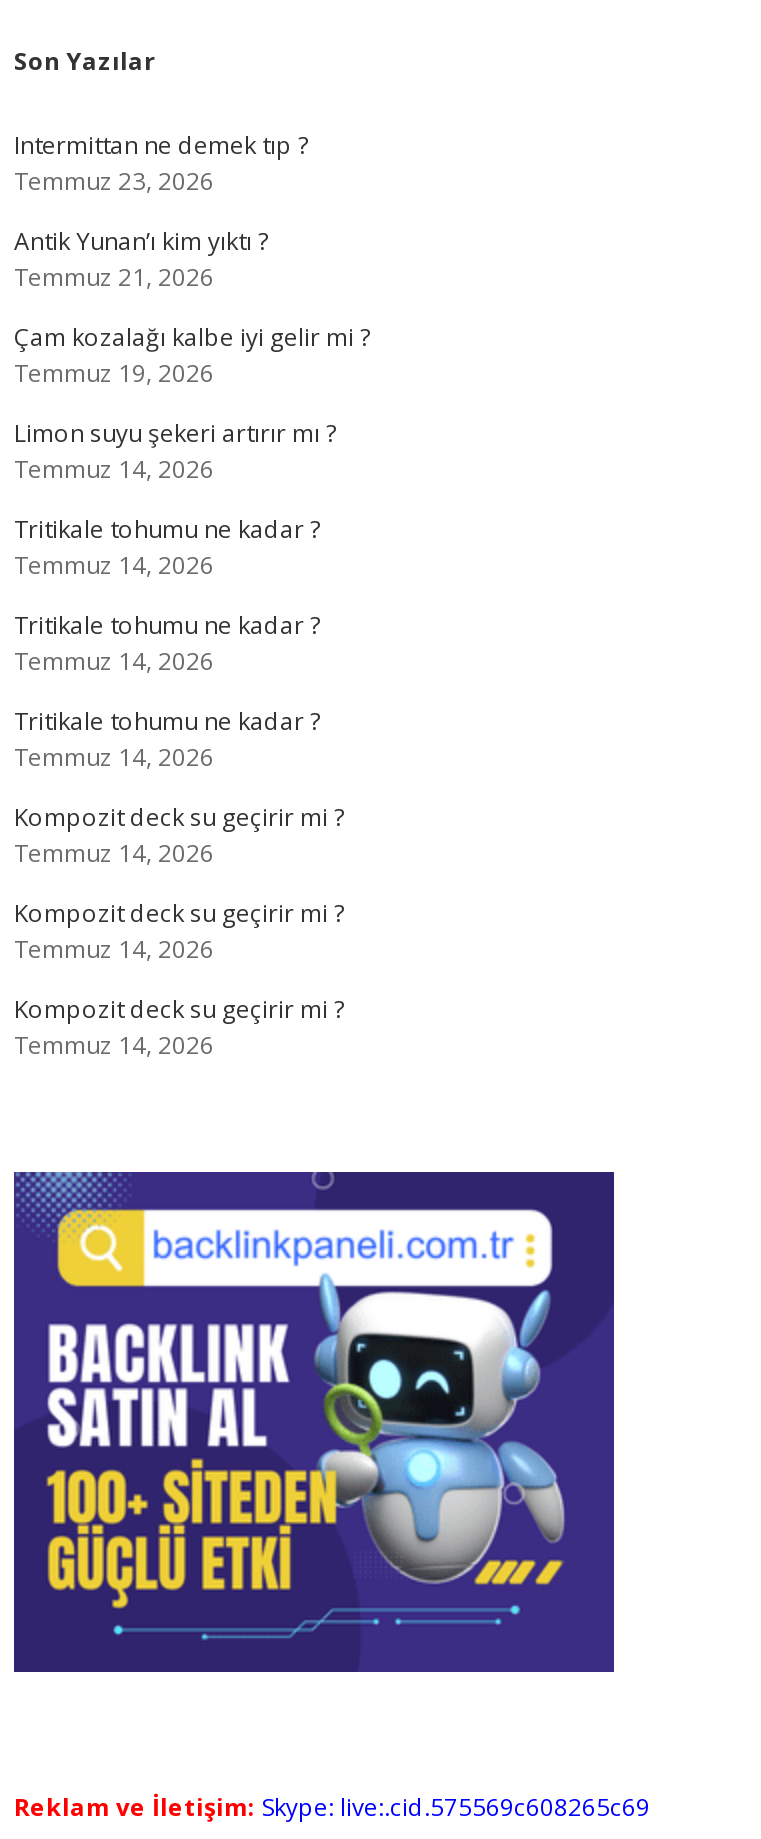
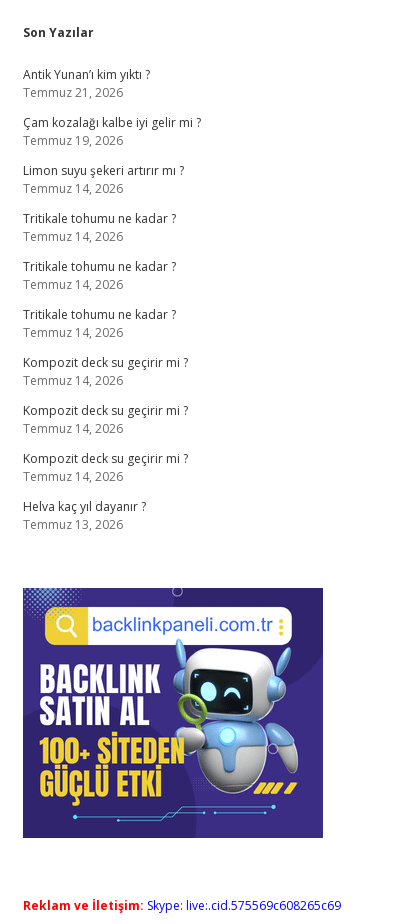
[14,128,308,198] Intermittan ne demek tıp ? | Temmuz 23, 2026 -> none
moved [14,224,370,1062] -> [23,66,201,485]: Antik Yunan’ı kim yıktı ? | Temmuz 21, 2026 | Çam kozalağı kalbe iyi gelir mi ? | ... | Kompozit deck su geçirir mi ? | Temmuz 14, 2026
none -> [23,498,146,533] Helva kaç yıl dayanır ? | Temmuz 13, 2026

